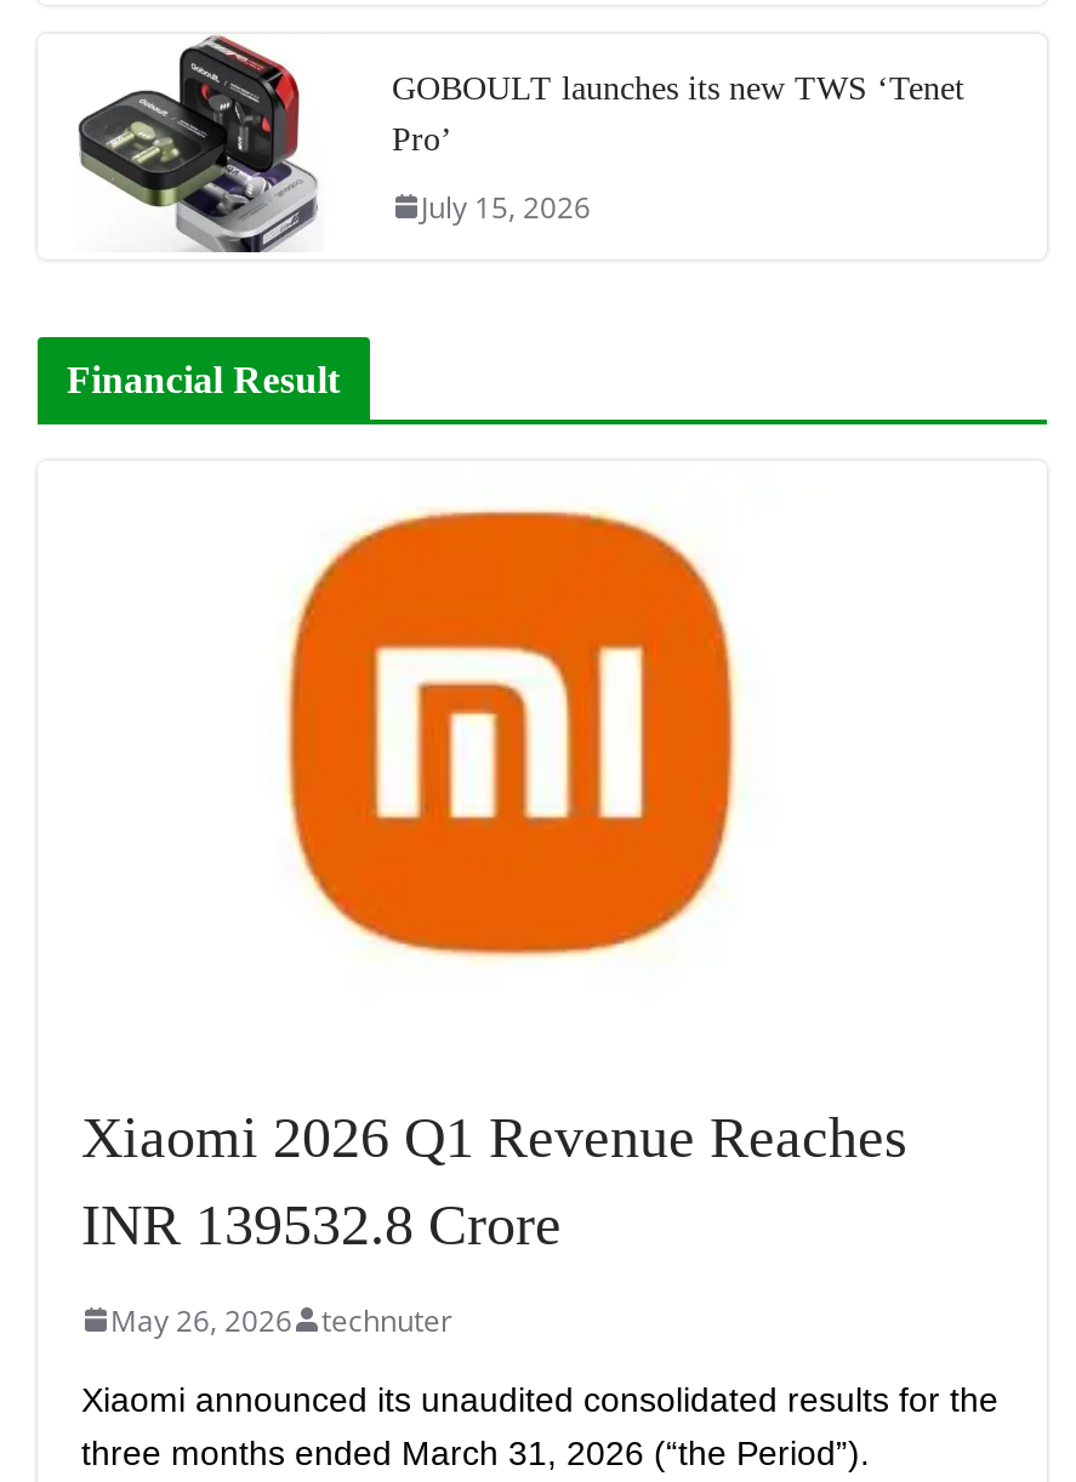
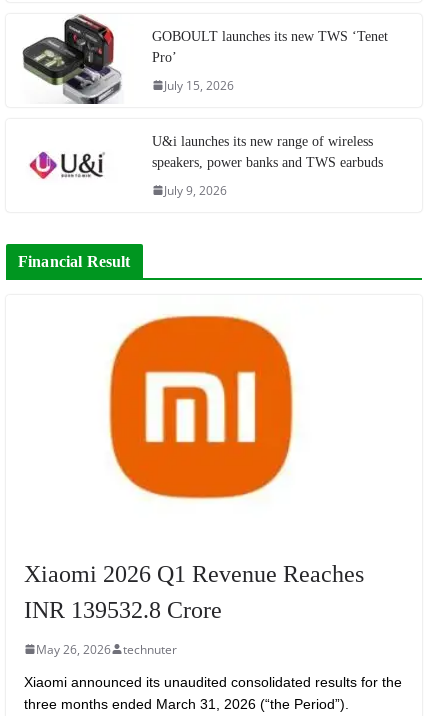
none -> [23,134,383,199] [image] | U&i launches its new range of wireless | speakers, power banks and TWS earbuds | July 9, 2026

